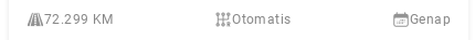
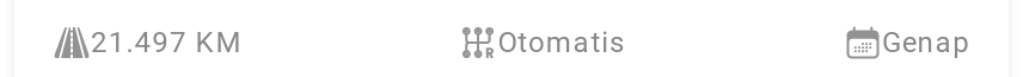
[44,12,113,27] 72.299 KM -> [91,26,240,59] 21.497 KM

